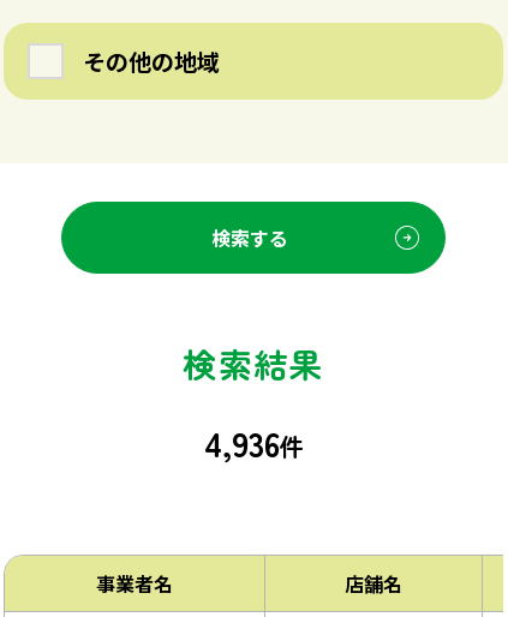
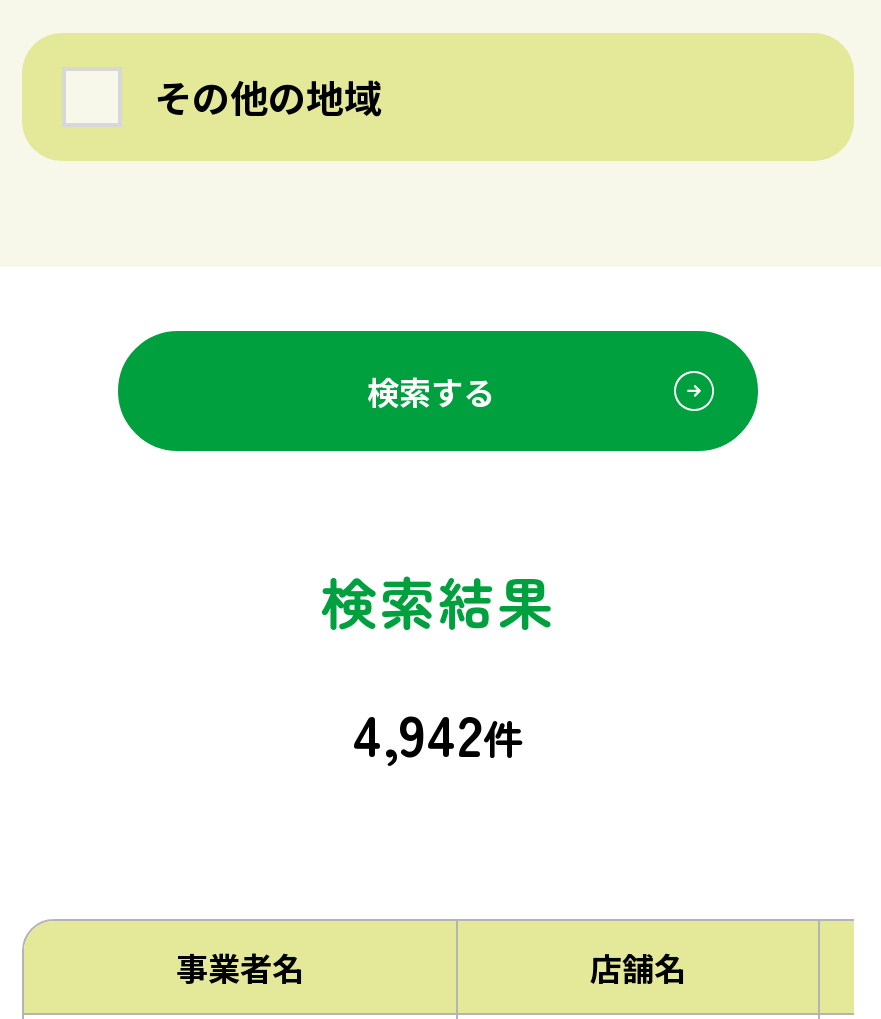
[204,419,303,467] 4,936件 -> [353,693,523,773] 4,942件

